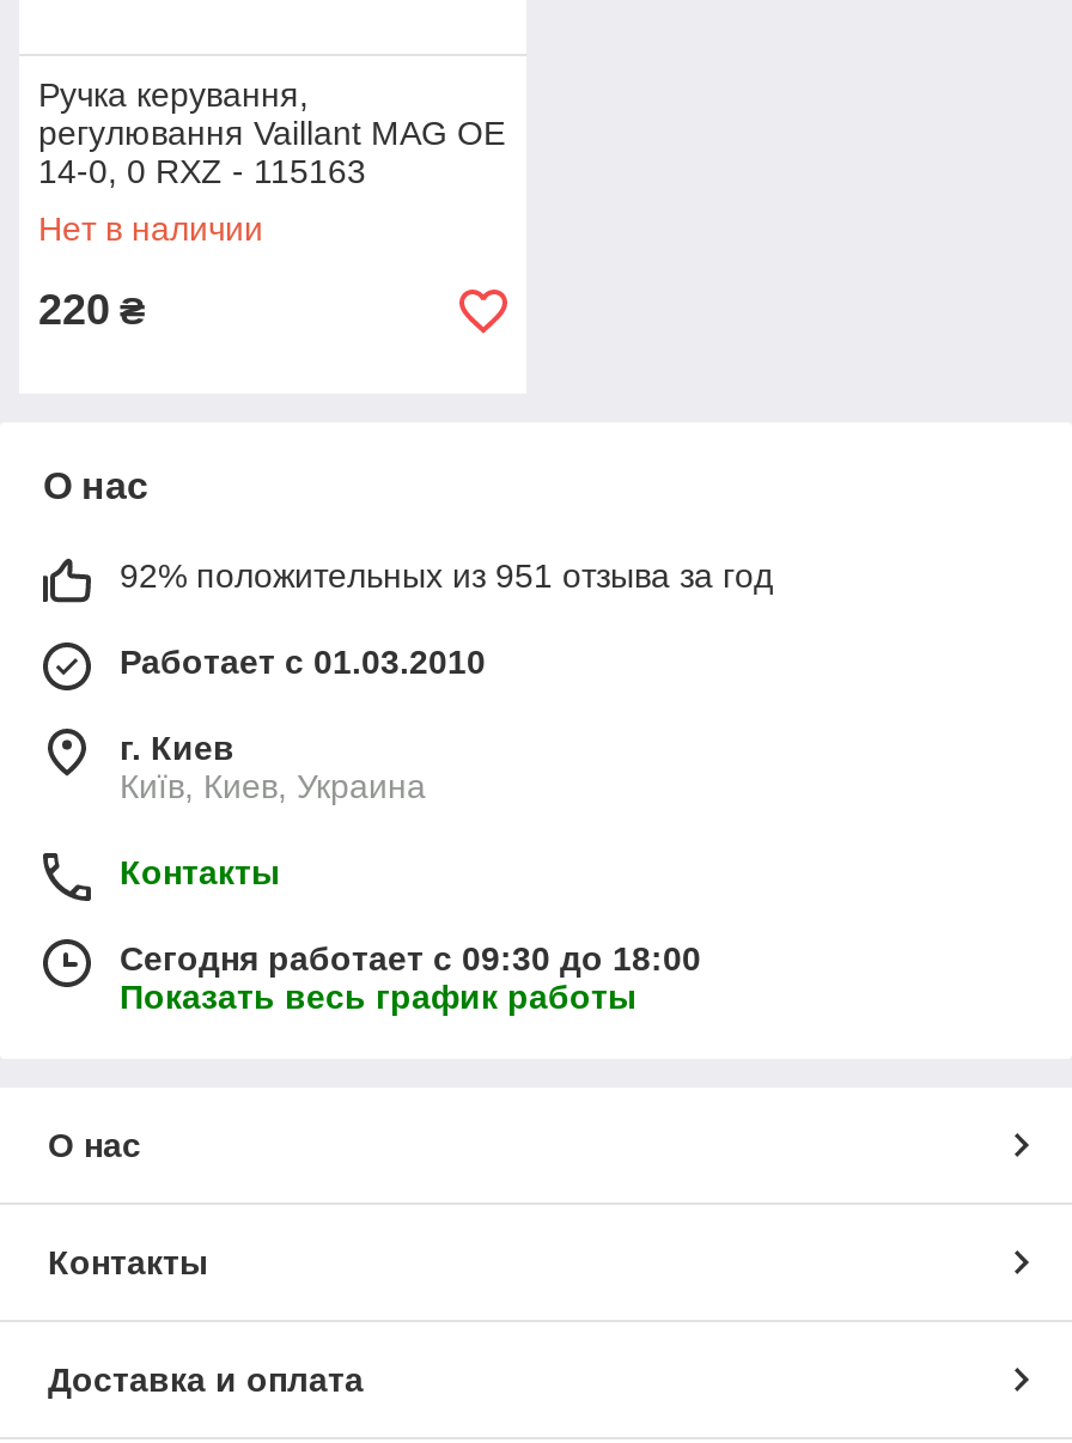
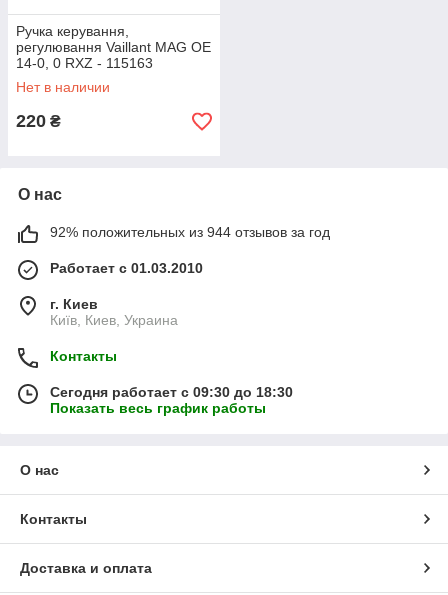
[120,556,773,595] 92% положительных из 951 отзыва за год -> [50,224,330,240] 92% положительных из 944 отзывов за год
[120,939,701,978] Сегодня работает с 09:30 до 18:00 -> [50,384,293,400] Сегодня работает с 09:30 до 18:30

